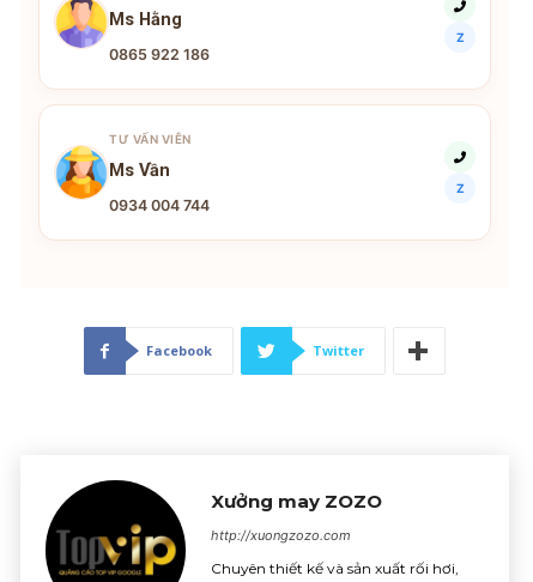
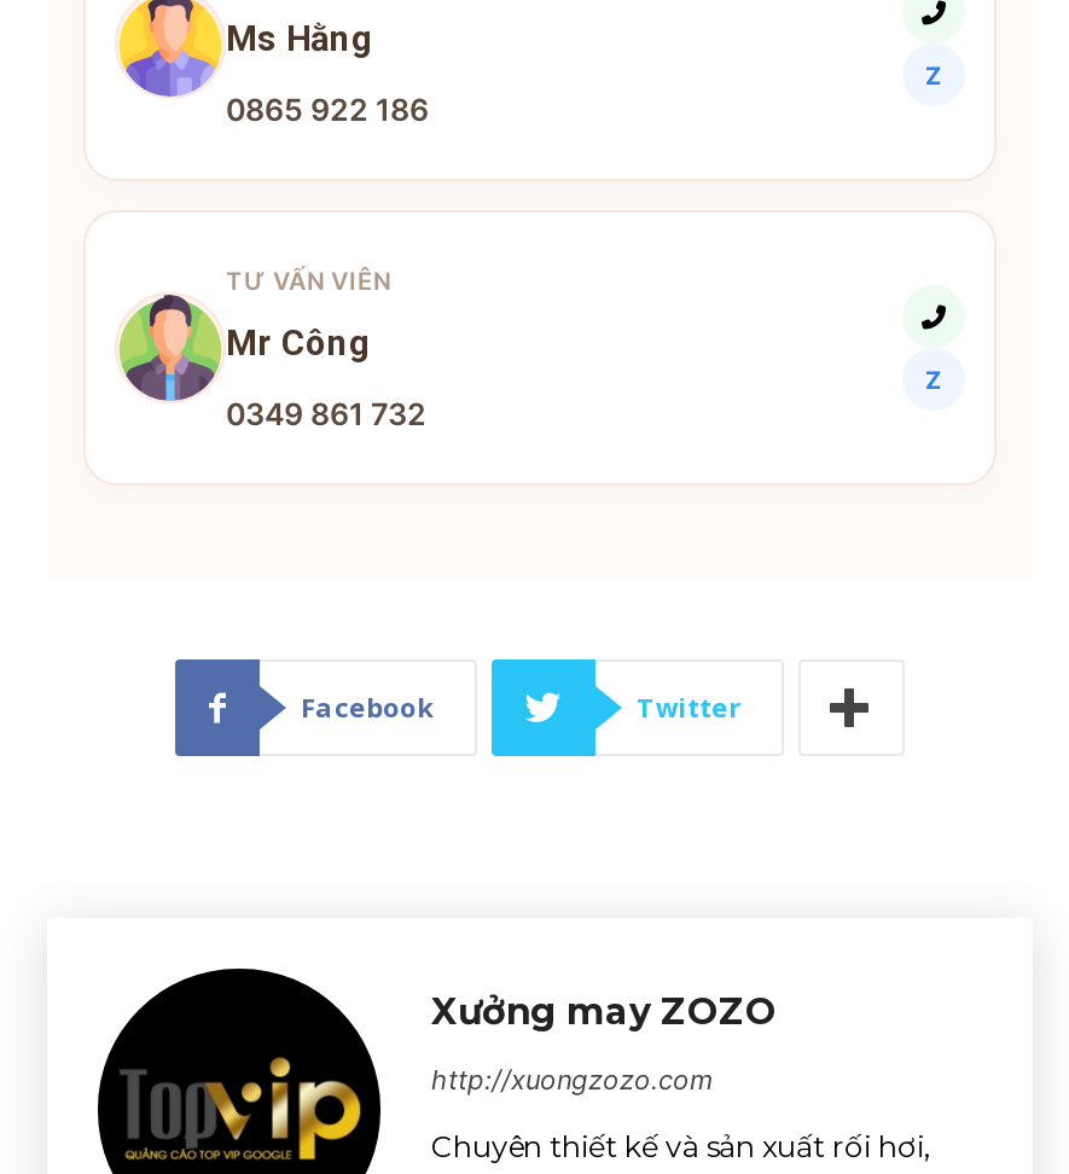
[55,145,170,200] [image] | Ms Vần -> [117,292,371,403] [image] | Mr Công
[109,197,210,214] 0934 004 744 -> [226,396,426,433] 0349 861 732

